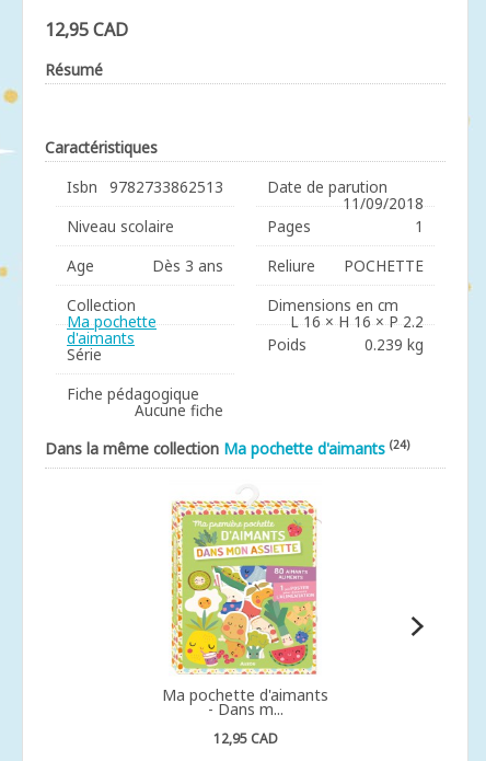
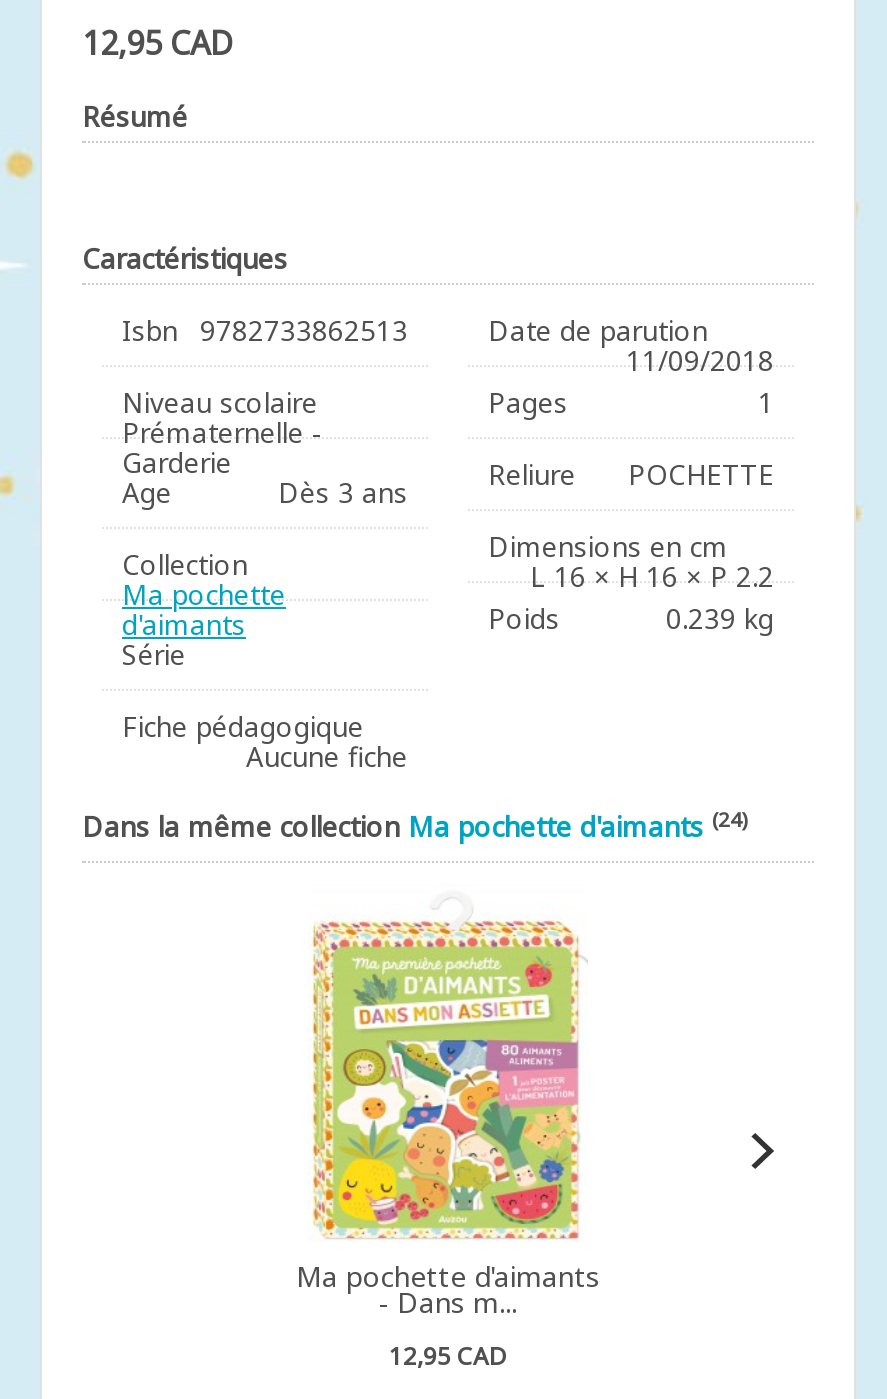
none -> [122,413,322,481] Prématernelle - | Garderie

